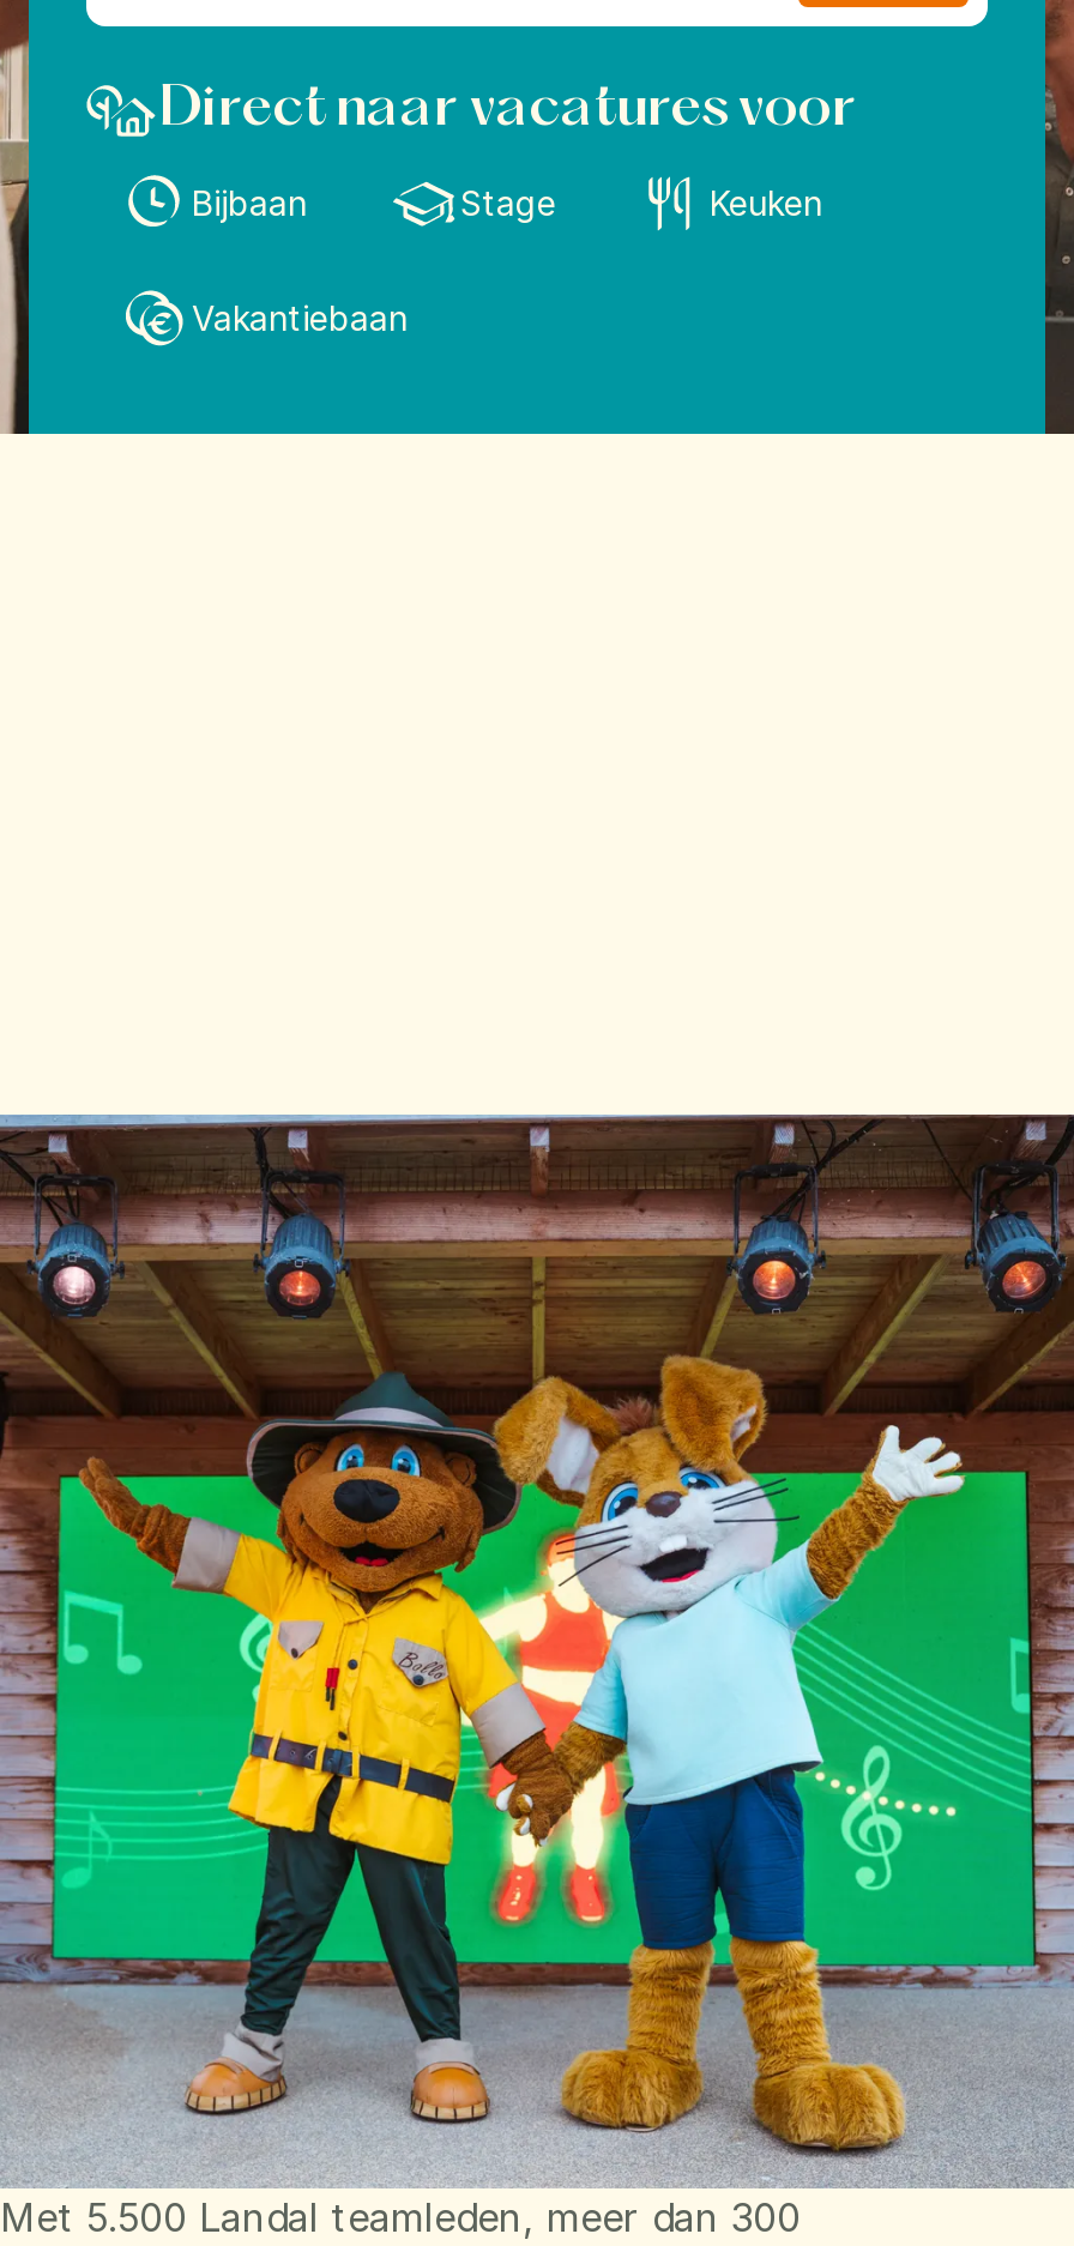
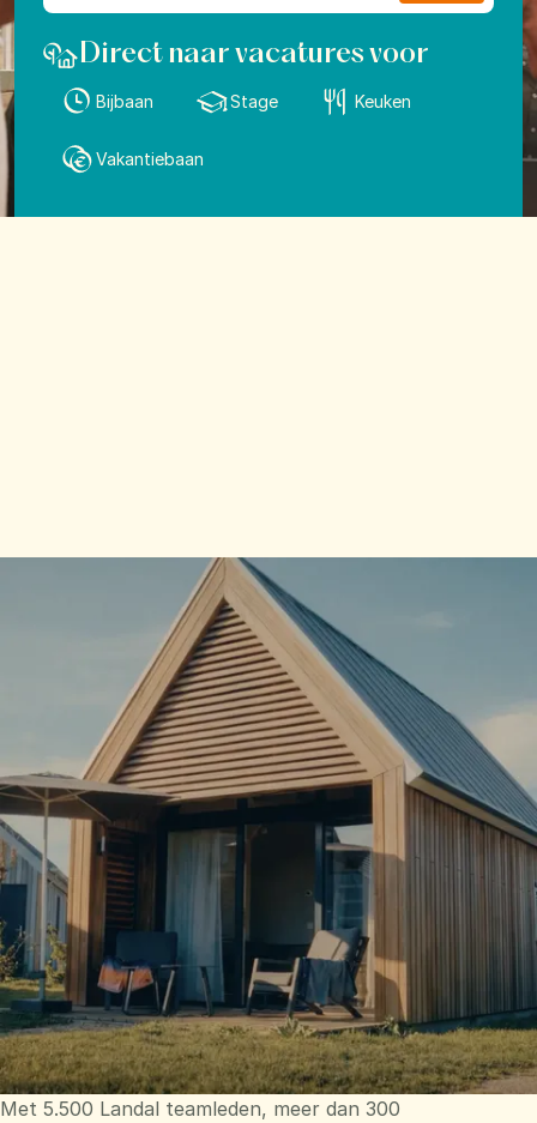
[7,1115,1067,2188] [image] -> [4,556,533,1095] [image]

